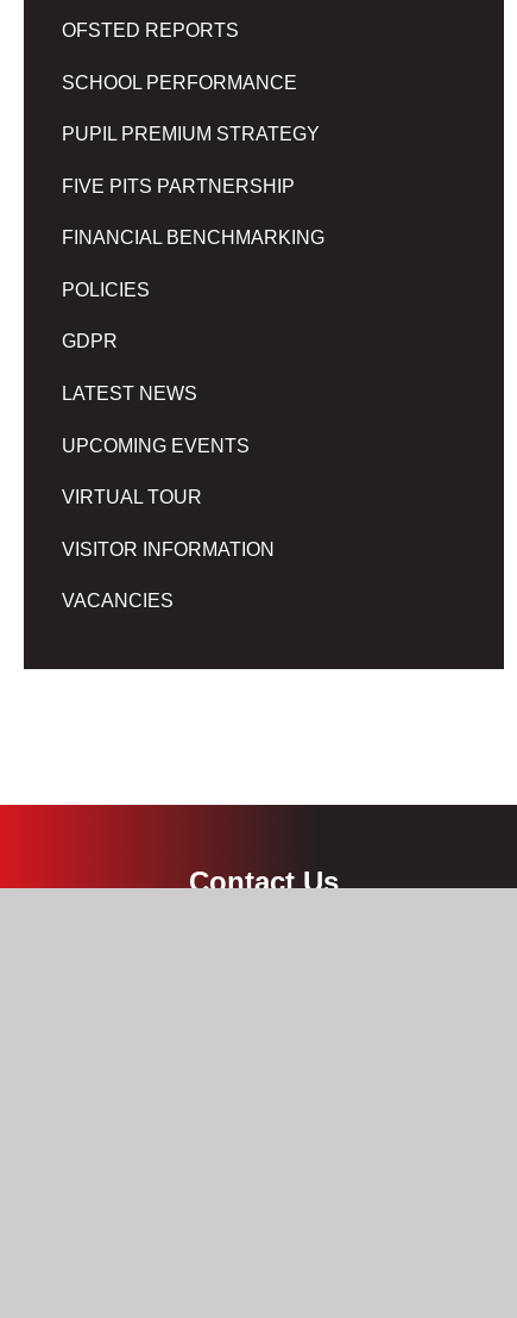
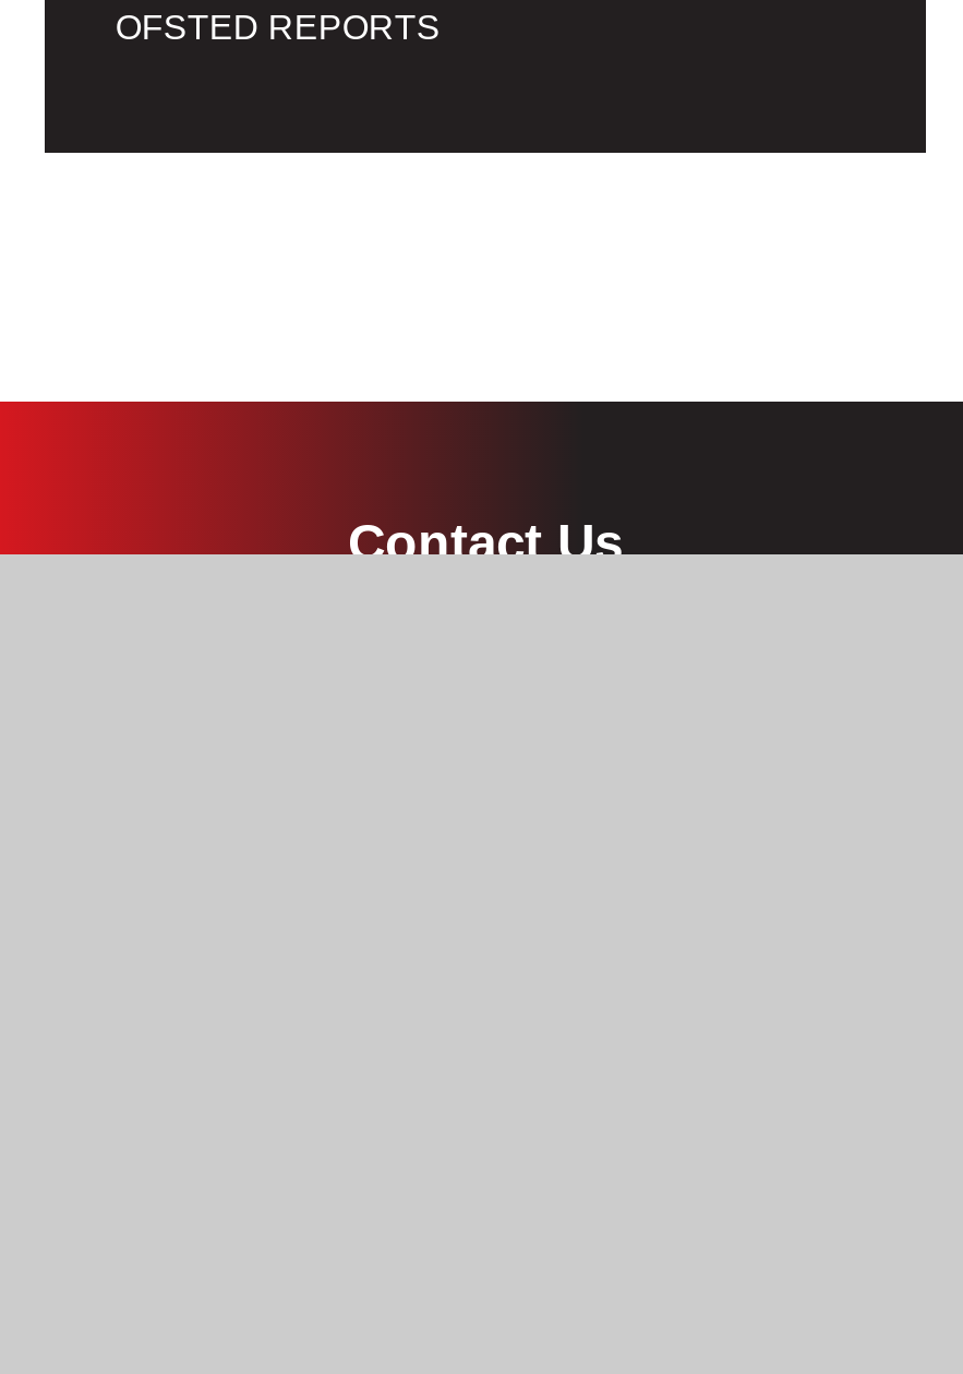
[62,72,325,611] SCHOOL PERFORMANCE | PUPIL PREMIUM STRATEGY | FIVE PITS PARTNERSHIP | FINANCIAL BENCHMARKING | POLICIES | GDPR | LATEST NEWS | UPCOMING EVENTS | VIRTUAL TOUR | VISITOR INFORMATION | VACANCIES -> none

